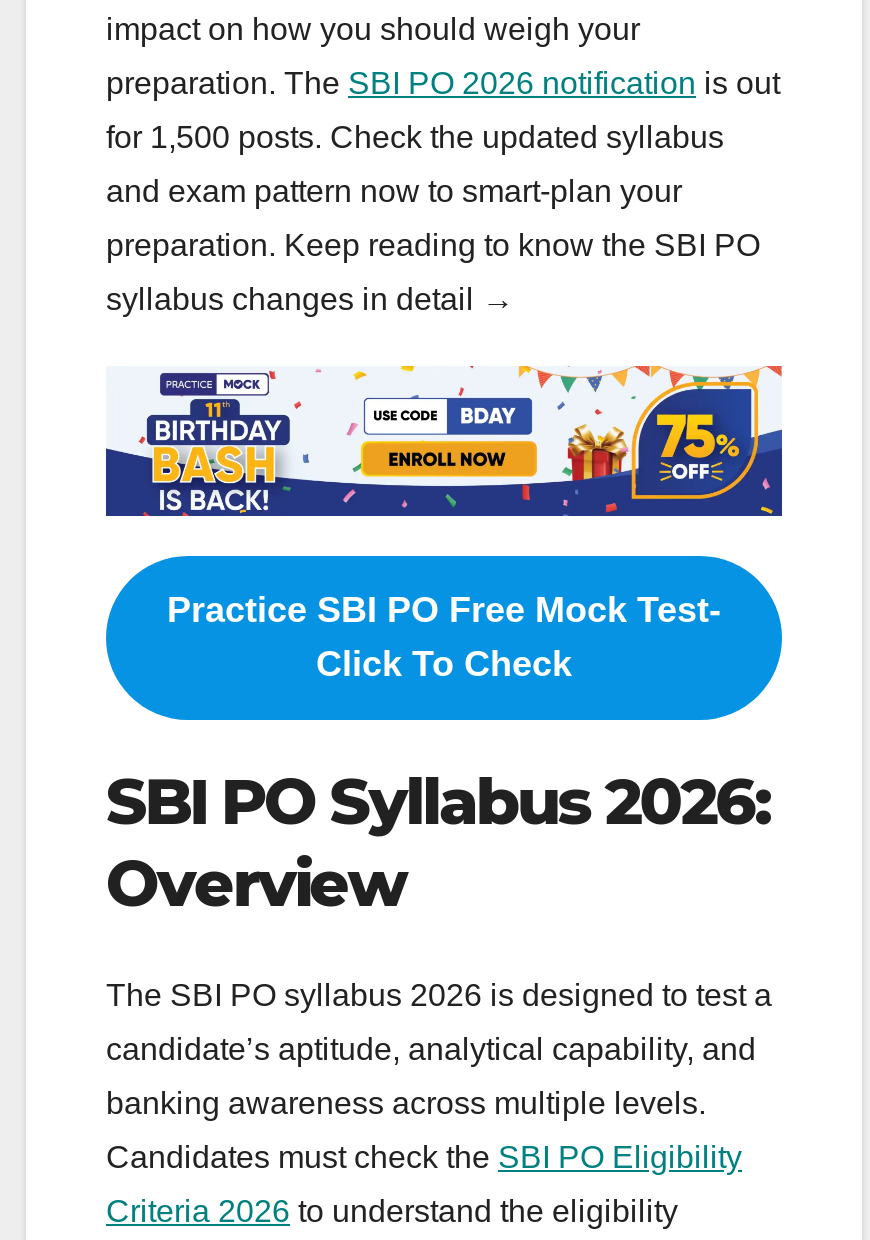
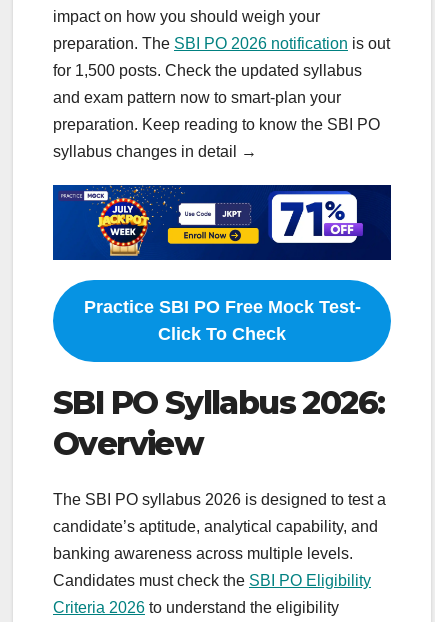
[106,364,784,518] [image] -> [52,184,392,261] [image]

